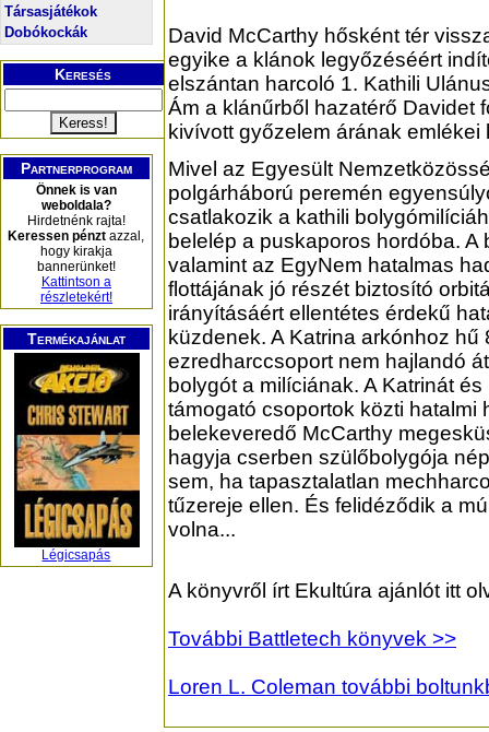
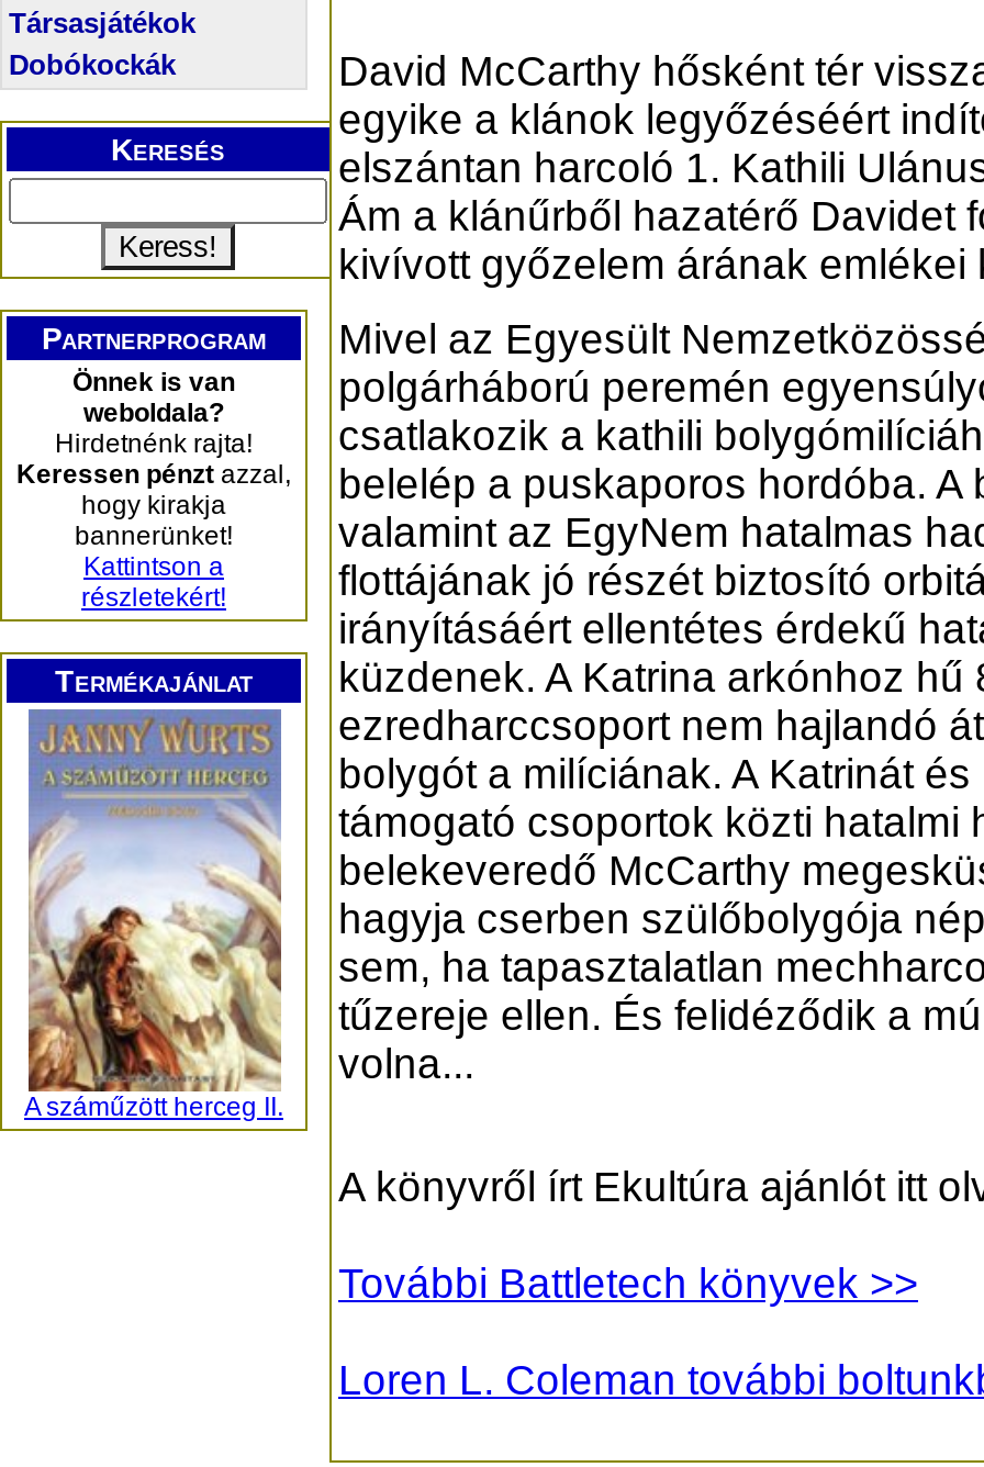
[13,352,141,563] [image] | Légicsapás -> [24,709,283,1122] [image] | A száműzött herceg II.

